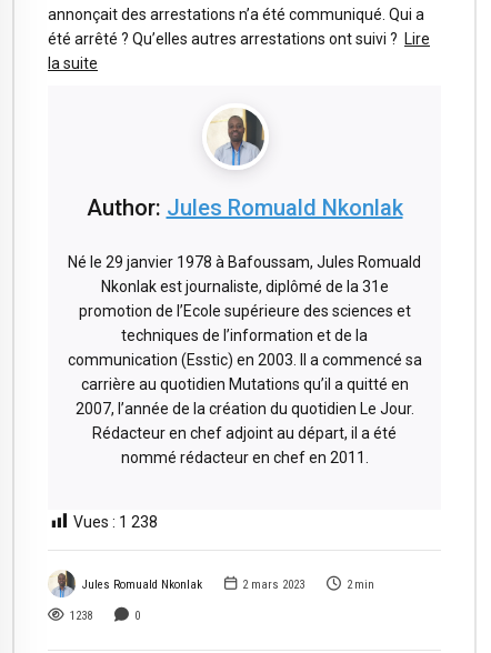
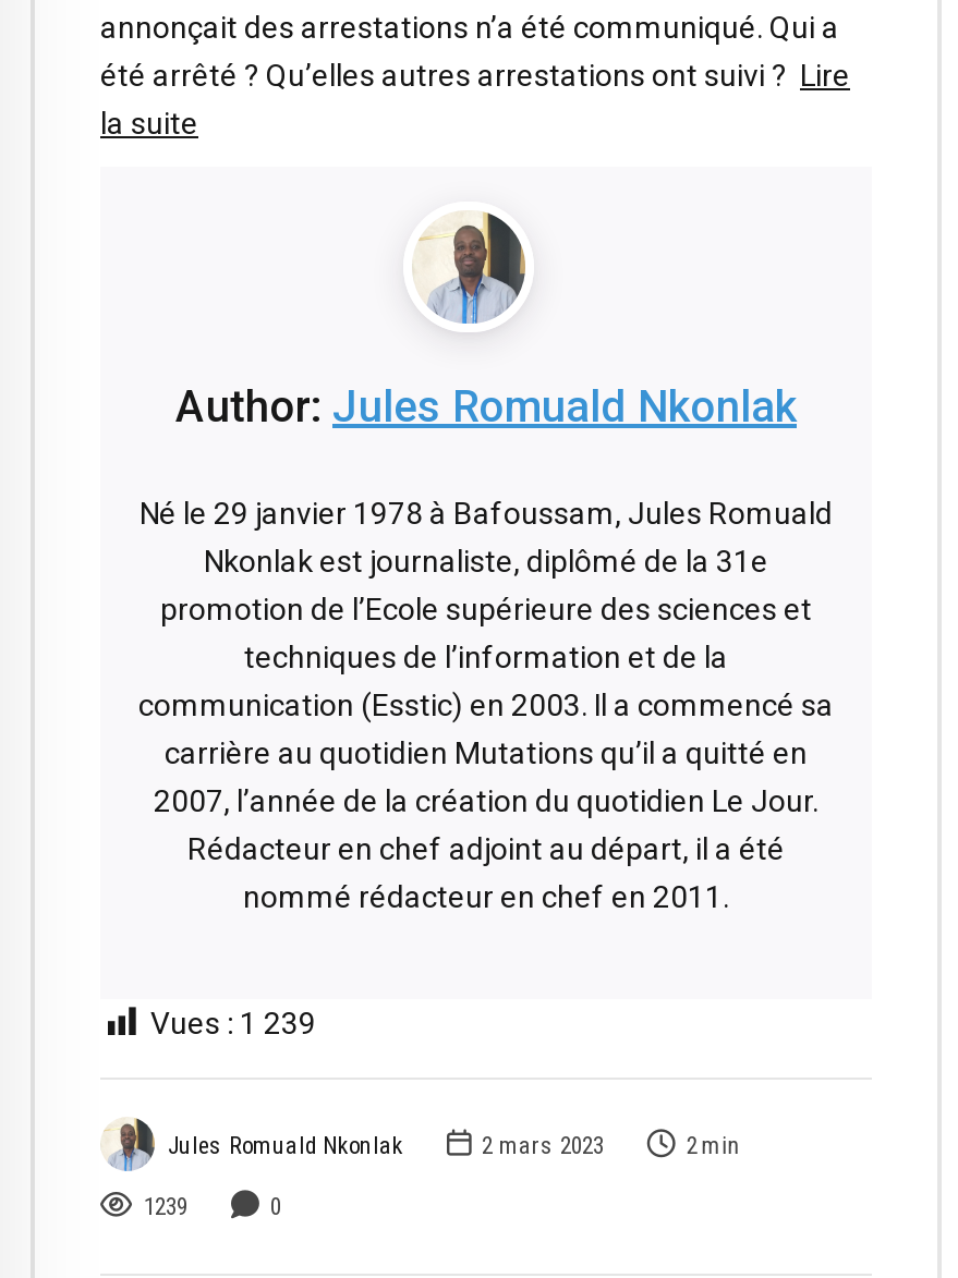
[73,513,158,531] Vues : 1 238 -> [150,1006,316,1040] Vues : 1 239
[70,609,92,623] 1238 -> [144,1194,187,1222] 1239

